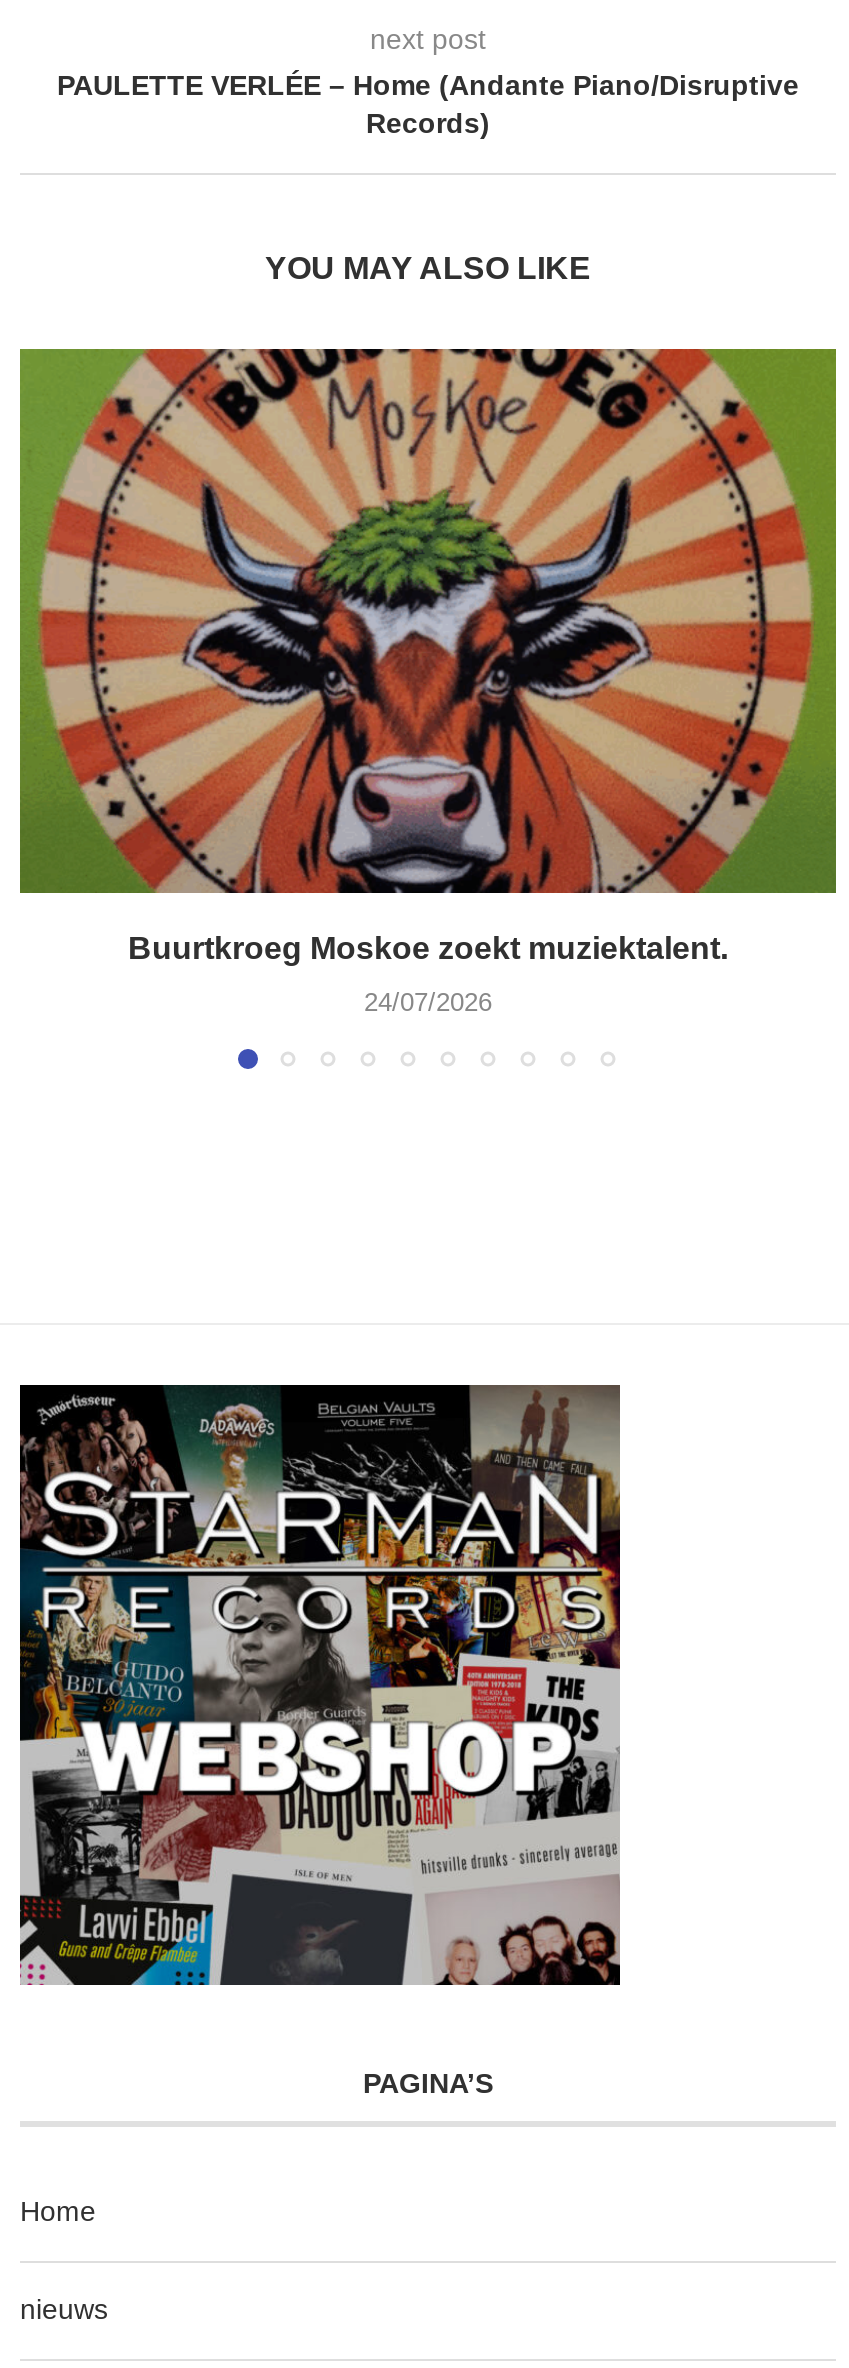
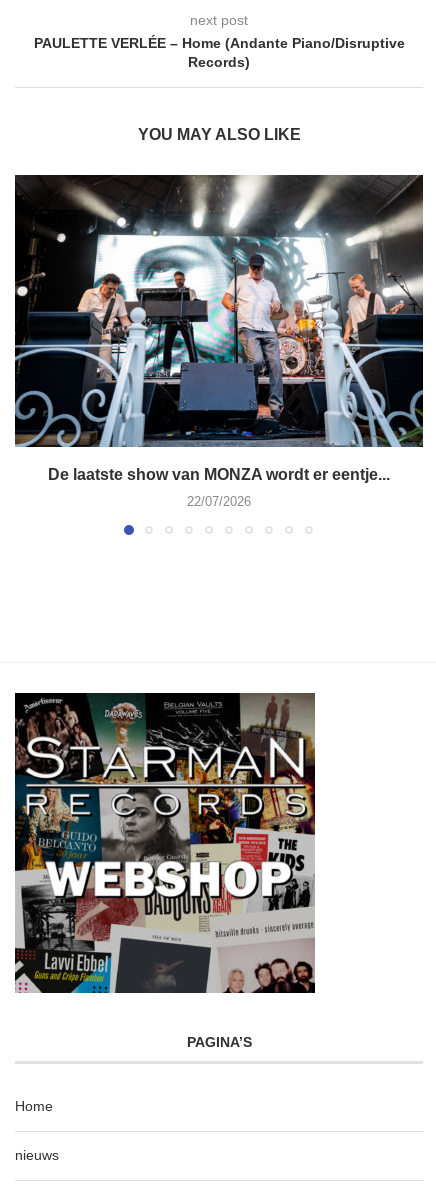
[18,347,838,965] [image] | Buurtkroeg Moskoe zoekt muziektalent. -> [14,174,424,483] [image] | De laatste show van MONZA wordt er eentje...
[364,987,492,1017] 24/07/2026 -> [187,494,251,509] 22/07/2026

